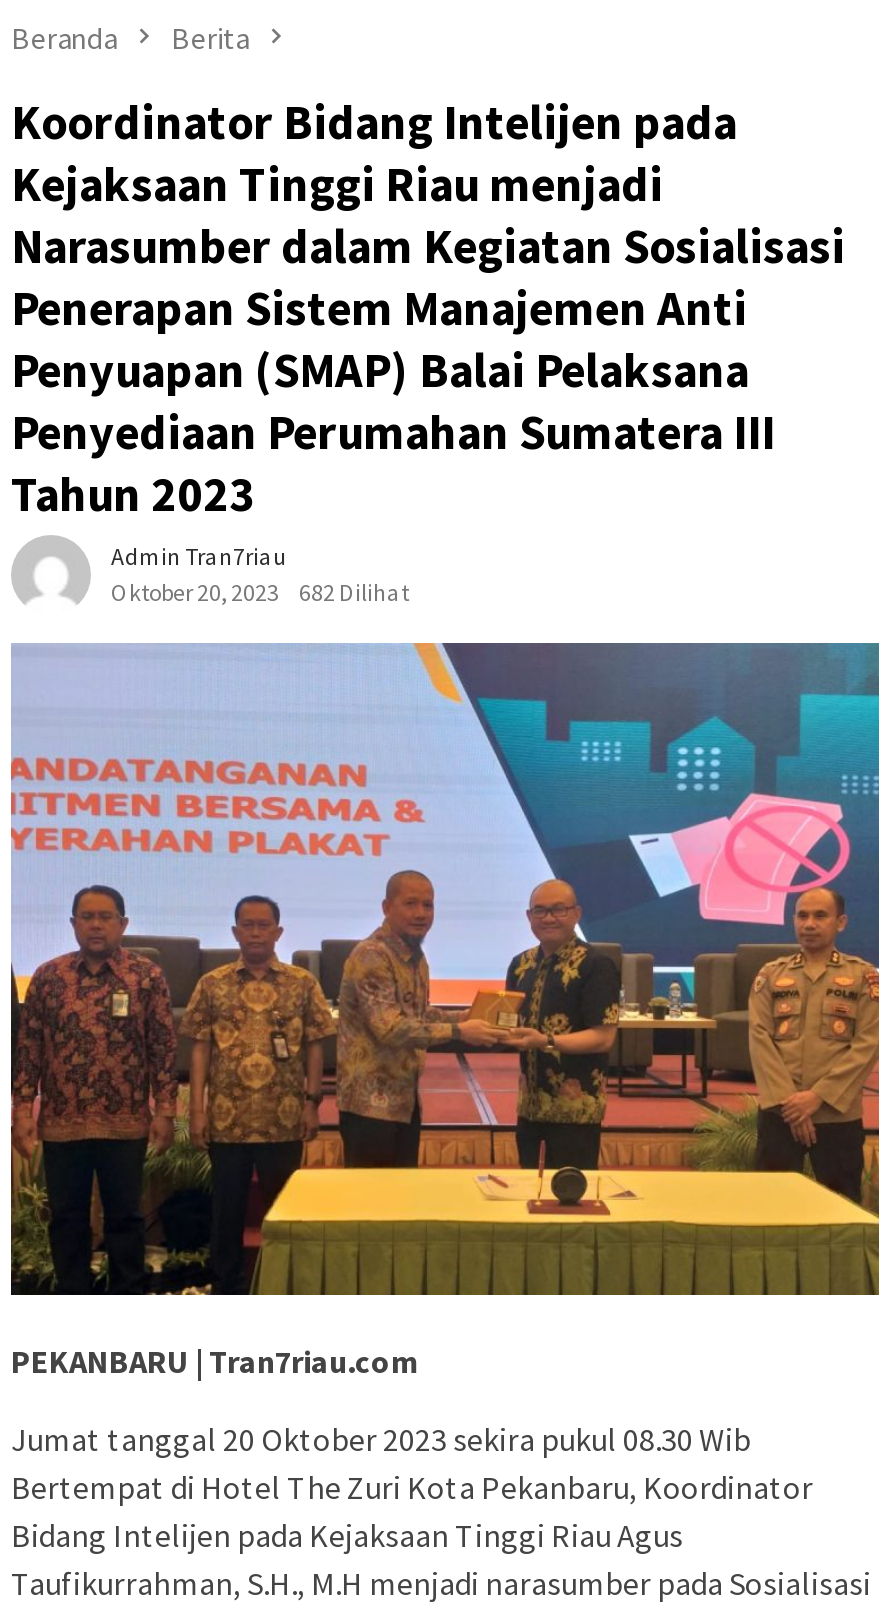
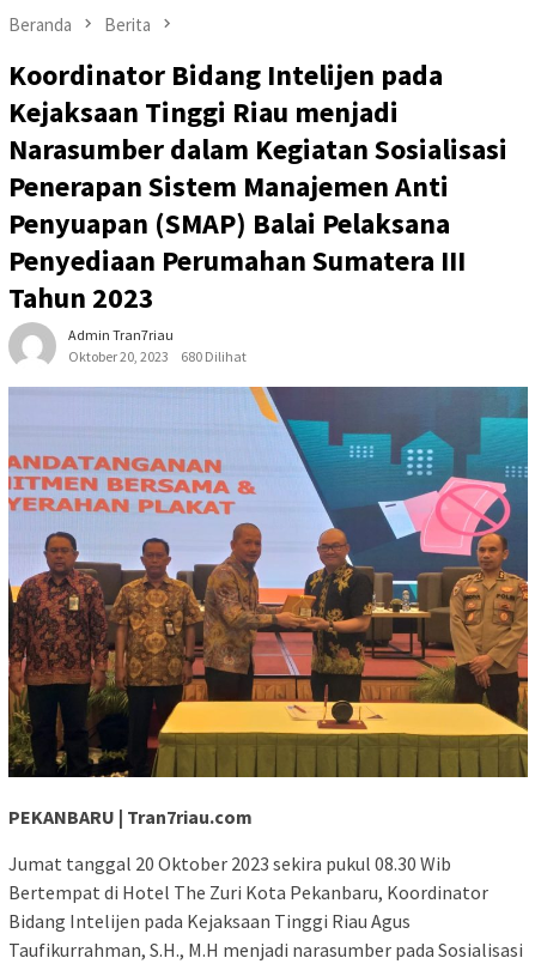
[111,578,409,608] Oktober 20, 2023 682 Dilihat -> [68,348,247,366] Oktober 20, 2023 680 Dilihat

